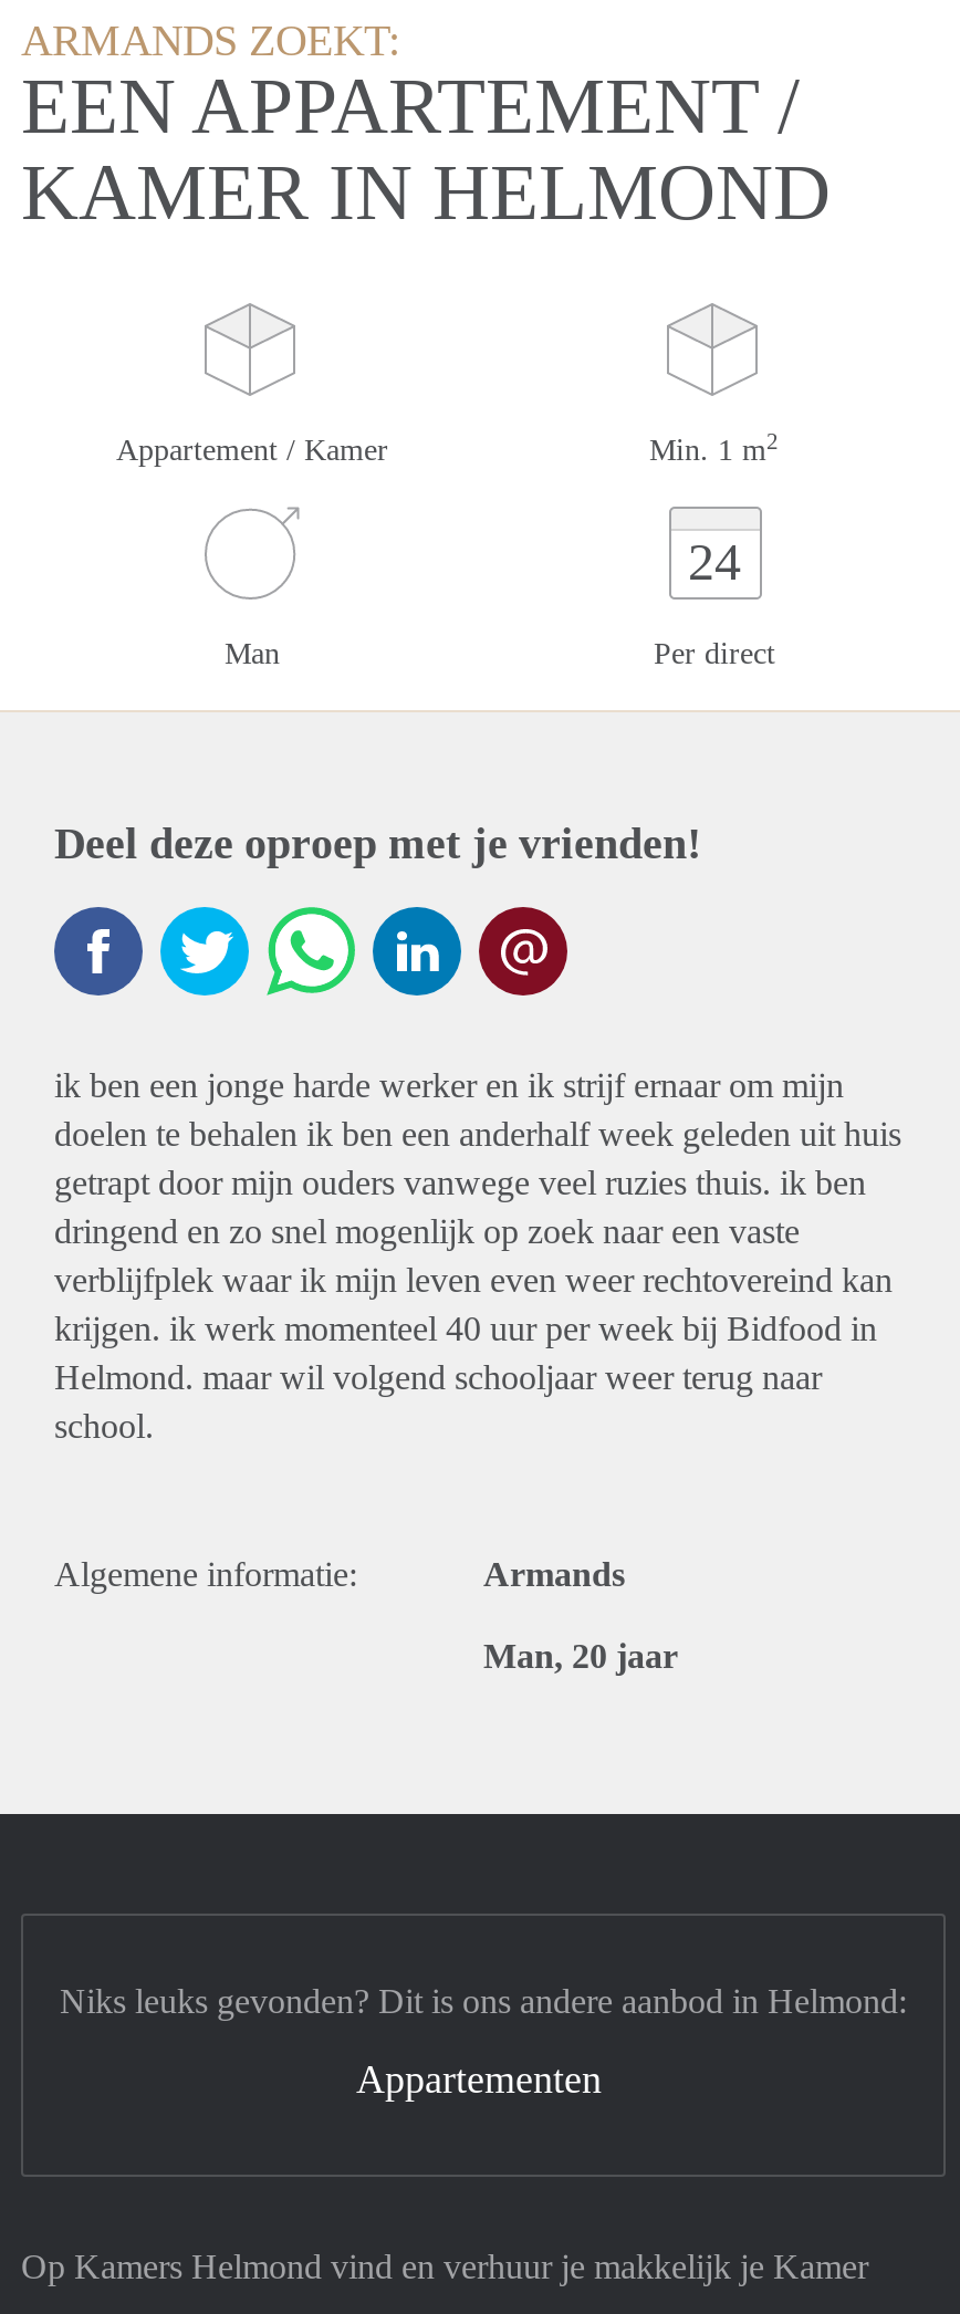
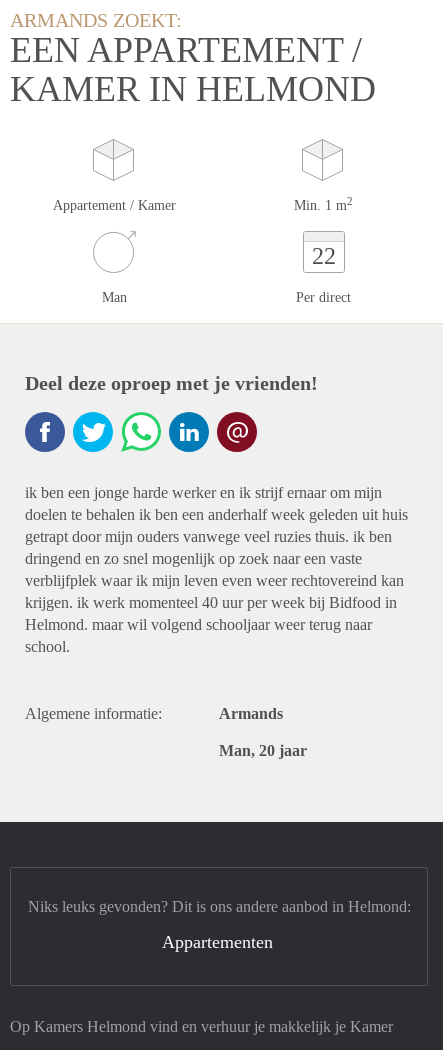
[688,533,741,591] 24 -> [311,243,335,269] 22

